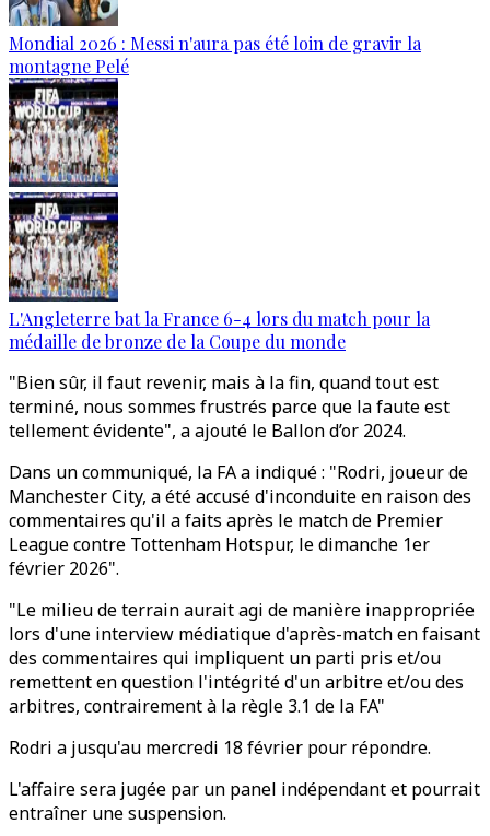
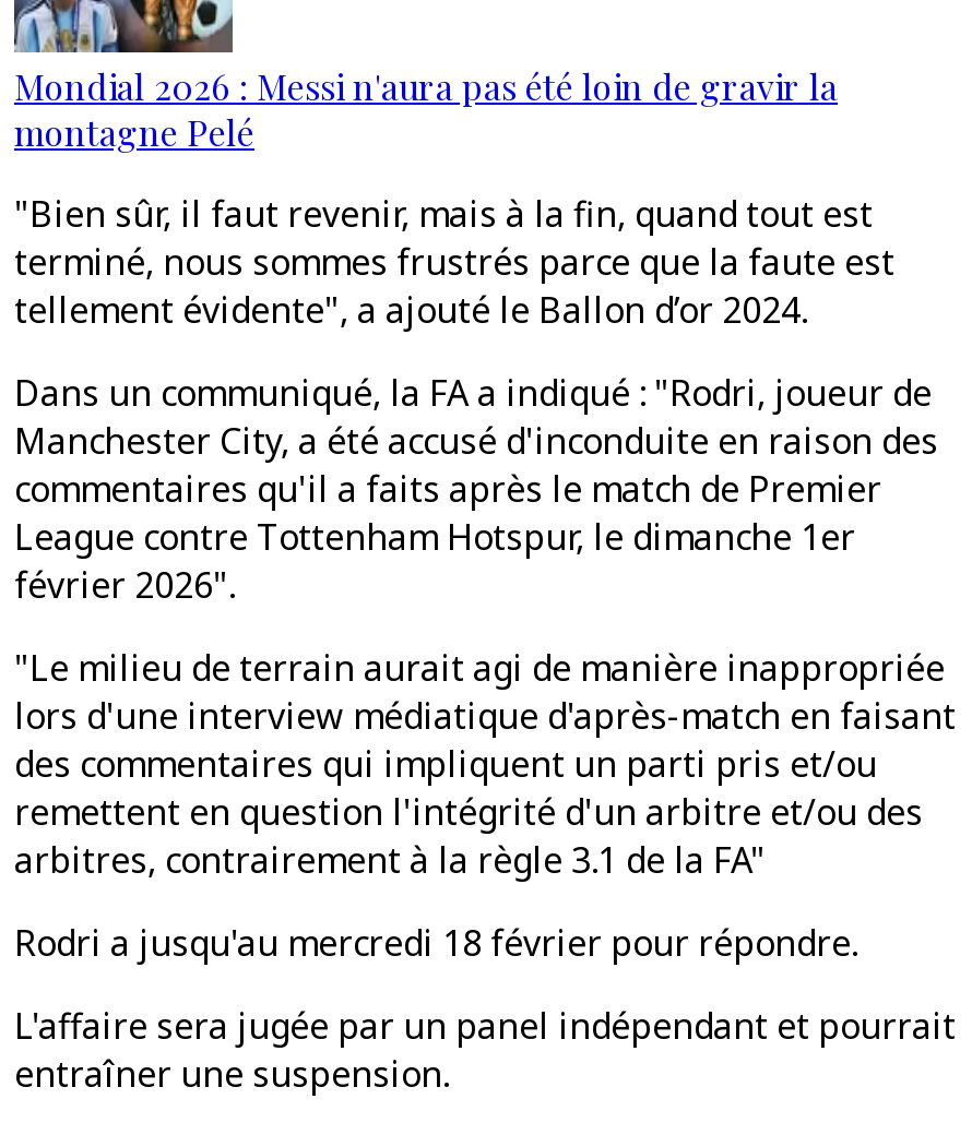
[8,81,430,353] [image] | L'Angleterre bat la France 6-4 lors du match pour la | médaille de bronze de la Coupe du monde -> none

